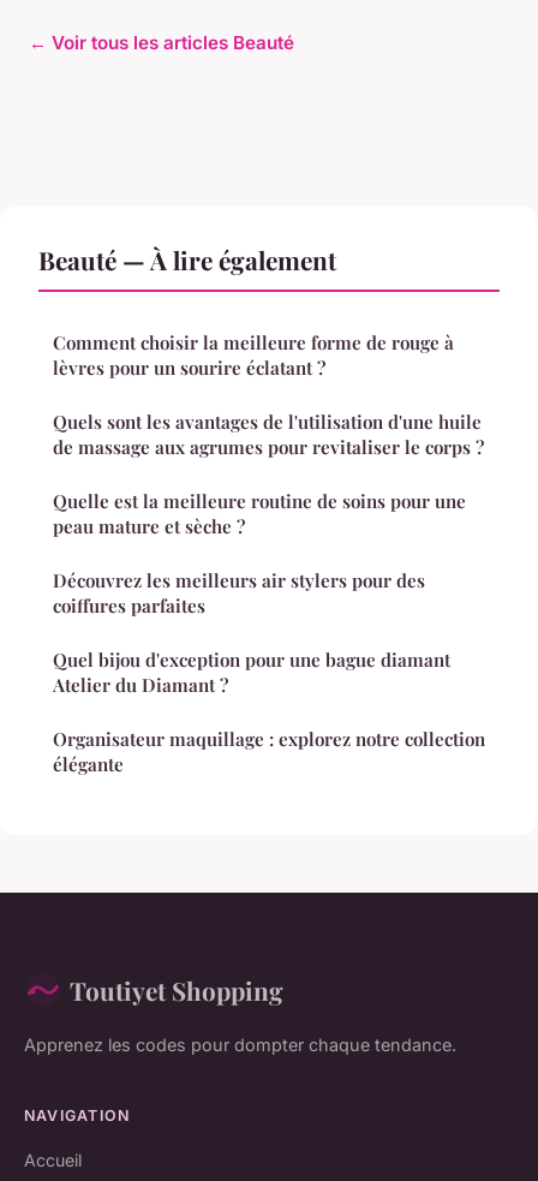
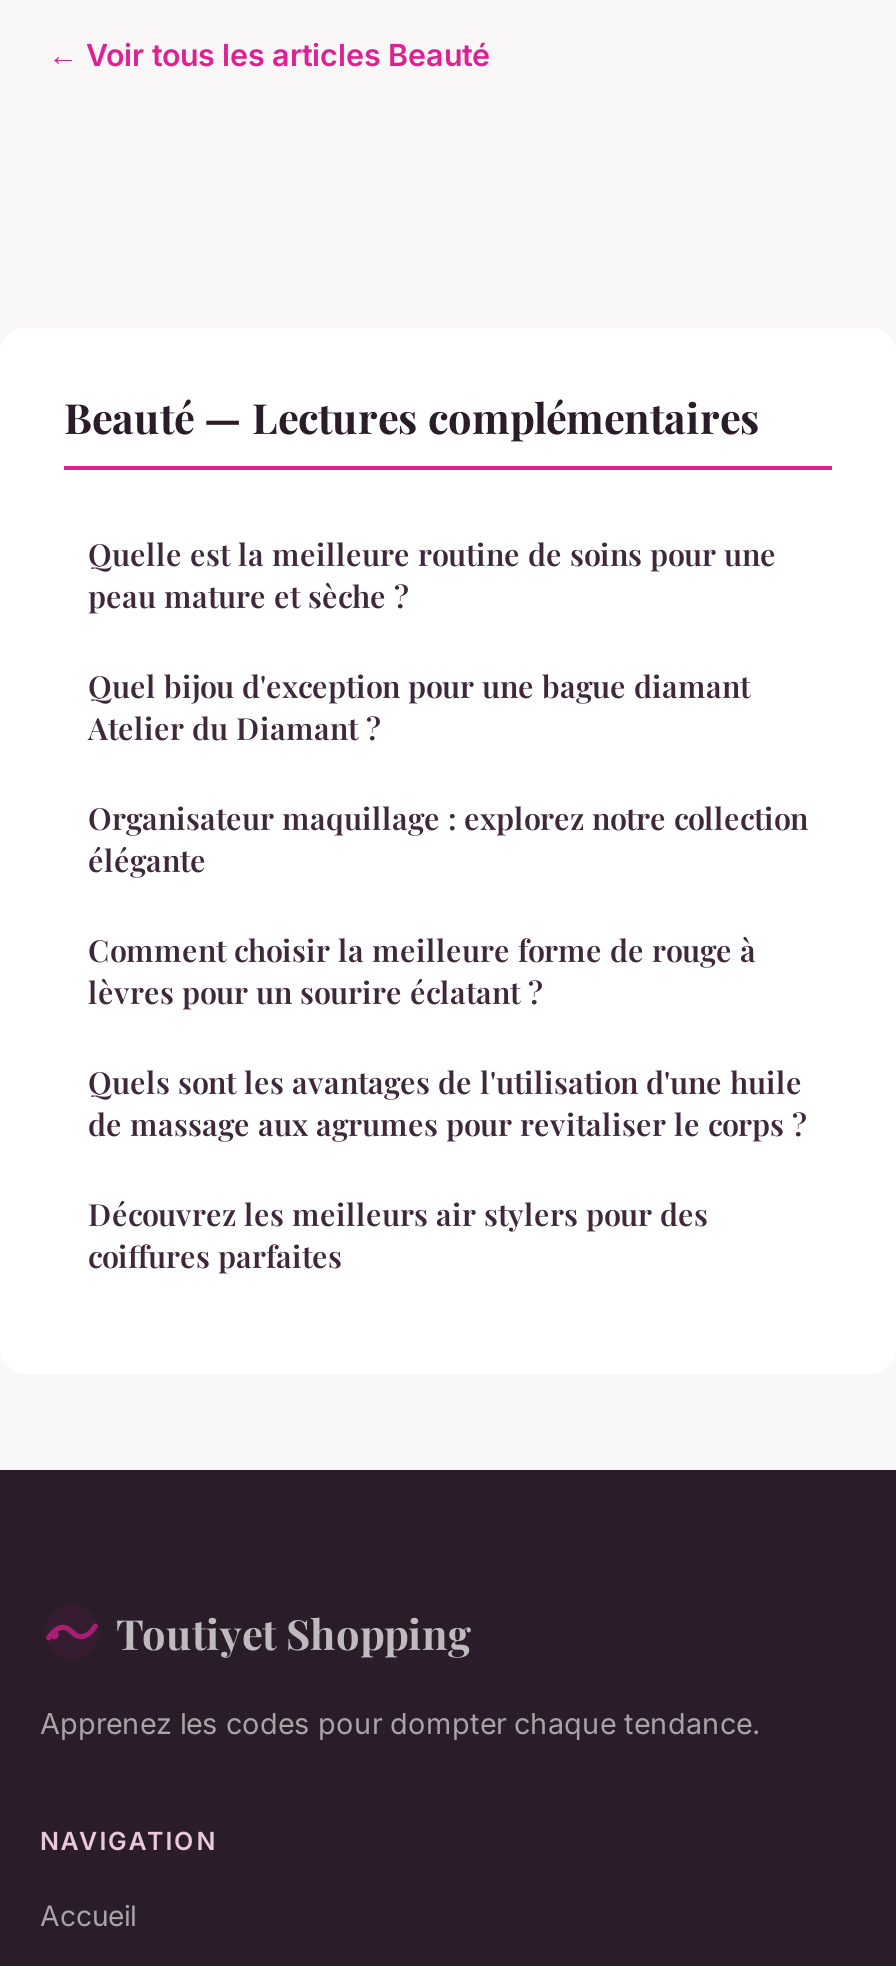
[38,242,336,276] Beauté — À lire également -> [64,387,760,443] Beauté — Lectures complémentaires
moved [53,330,484,458] -> [88,929,806,1143]: Comment choisir la meilleure forme de rouge à | lèvres pour un sourire éclatant ? | Quels sont les avantages de l'utilisation d'une huile | de massage aux agrumes pour revitaliser le corps ?
moved [53,488,466,538] -> [88,533,776,615]: Quelle est la meilleure routine de soins pour une | peau mature et sèche ?
moved [53,568,425,617] -> [88,1193,708,1275]: Découvrez les meilleurs air stylers pour des | coiffures parfaites
moved [53,647,485,776] -> [88,665,808,879]: Quel bijou d'exception pour une bague diamant | Atelier du Diamant ? | Organisateur maquillage : explorez notre collection | élégante

